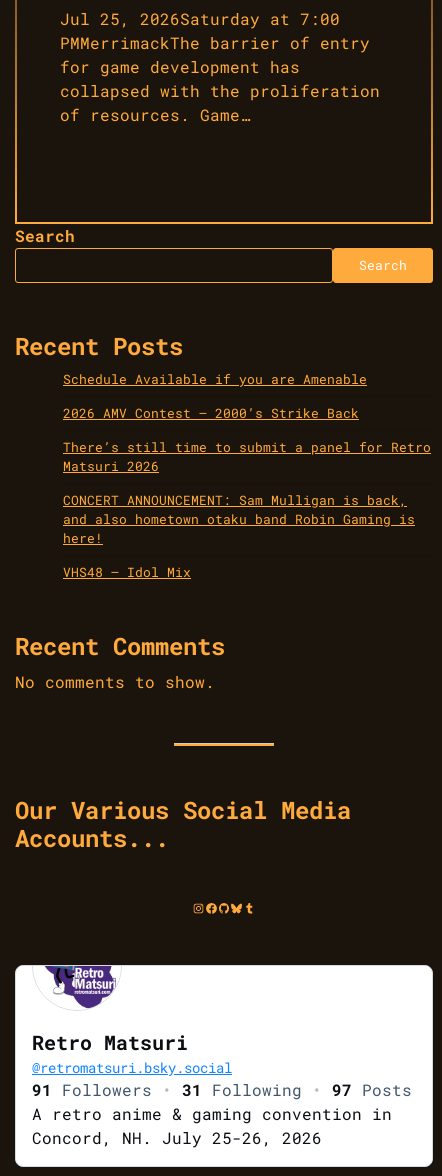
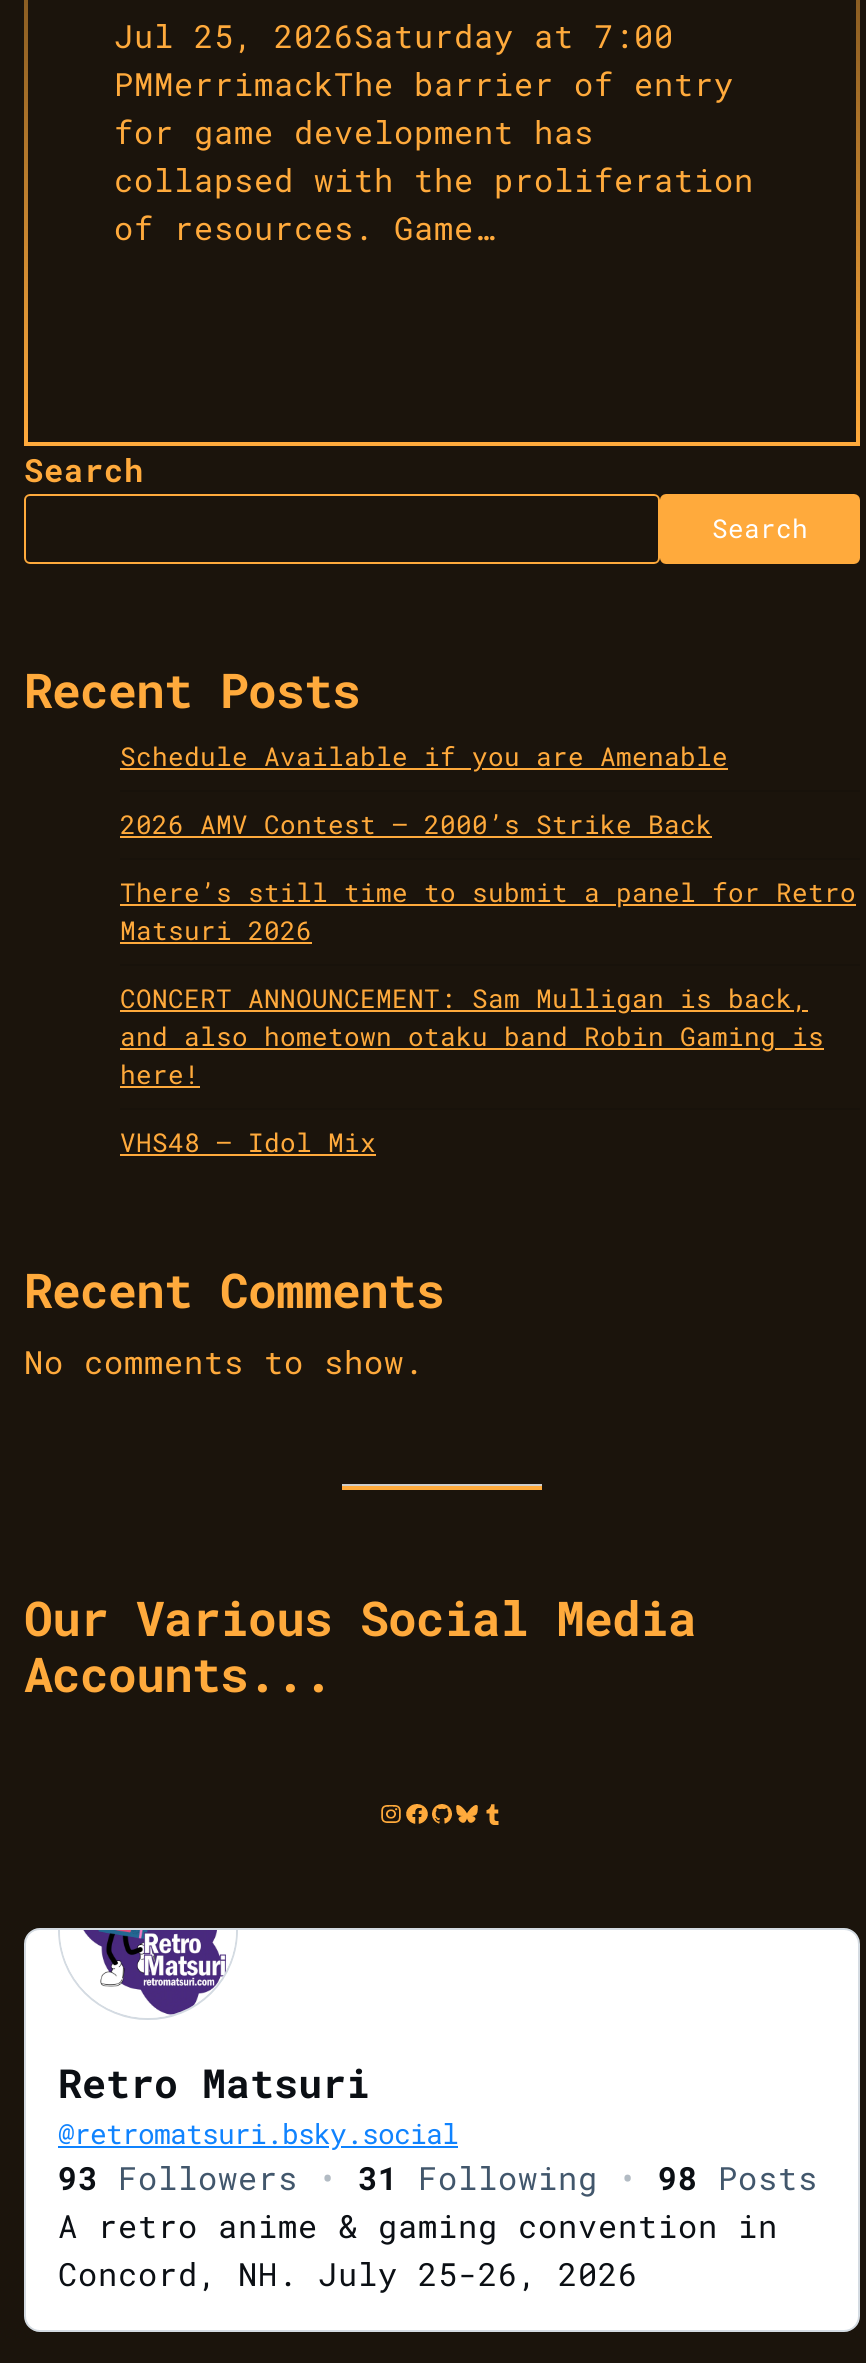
[32,1079,152,1100] 91 Followers -> [58,2156,298,2198] 93 Followers
[332,1079,412,1100] 97 Posts -> [658,2156,818,2198] 98 Posts

